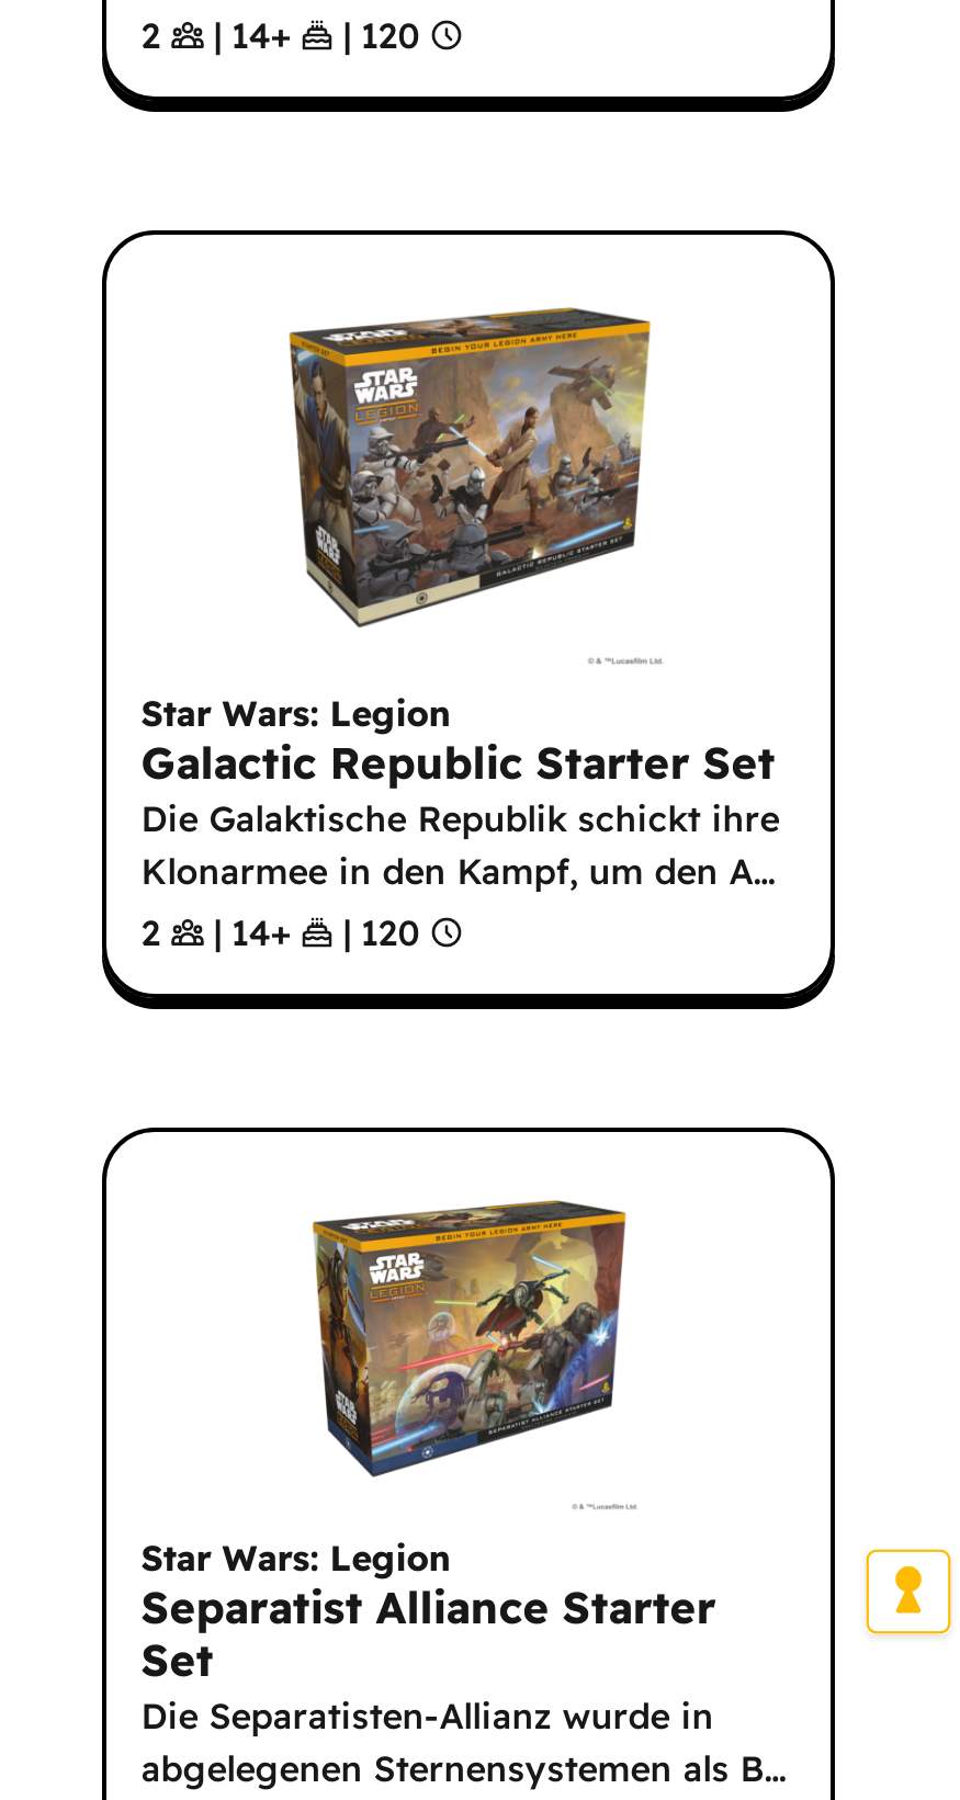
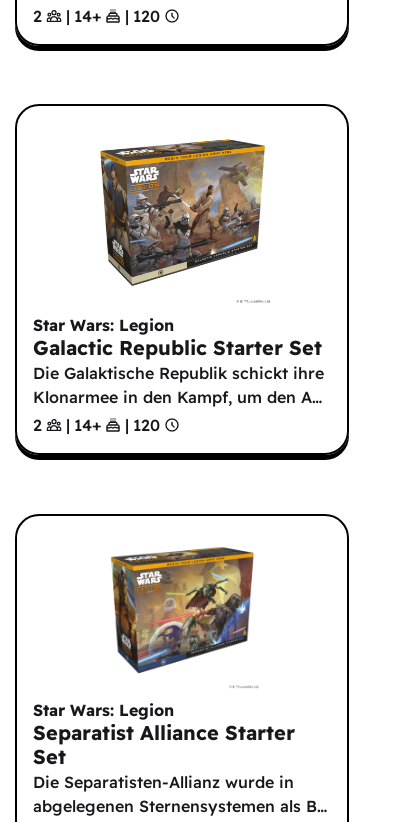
[863,1547,953,1637] [image] -> none

